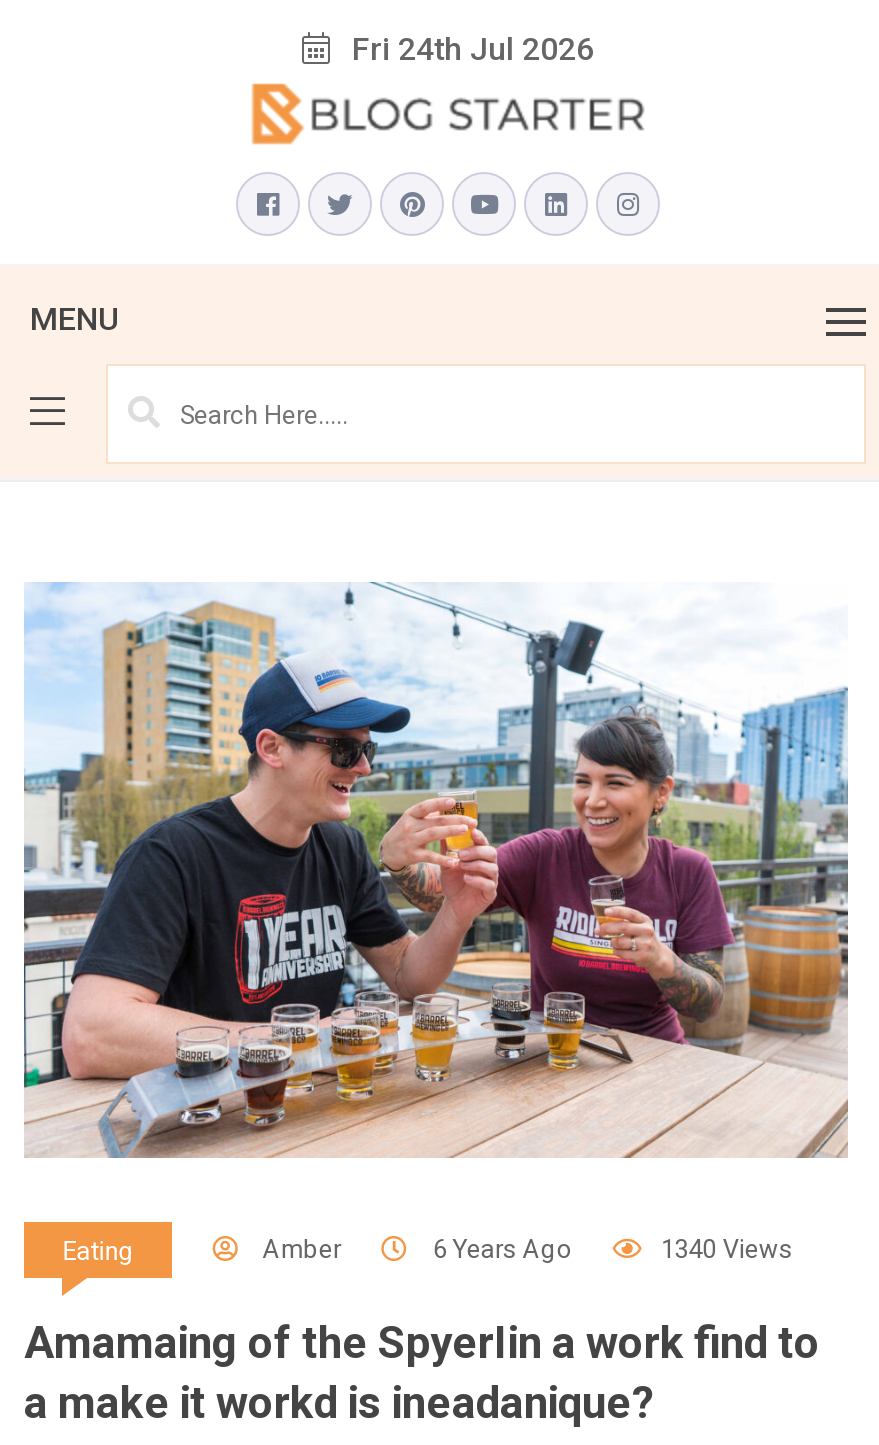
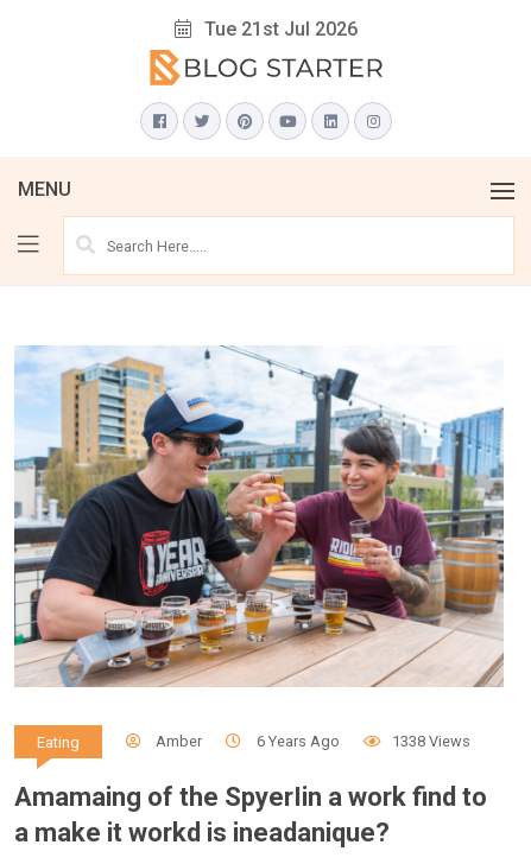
[344,30,594,68] Fri 24th Jul 2026 -> [200,18,358,41] Tue 21st Jul 2026
[661,1235,793,1265] 1340 Views -> [392,733,471,751] 1338 Views

